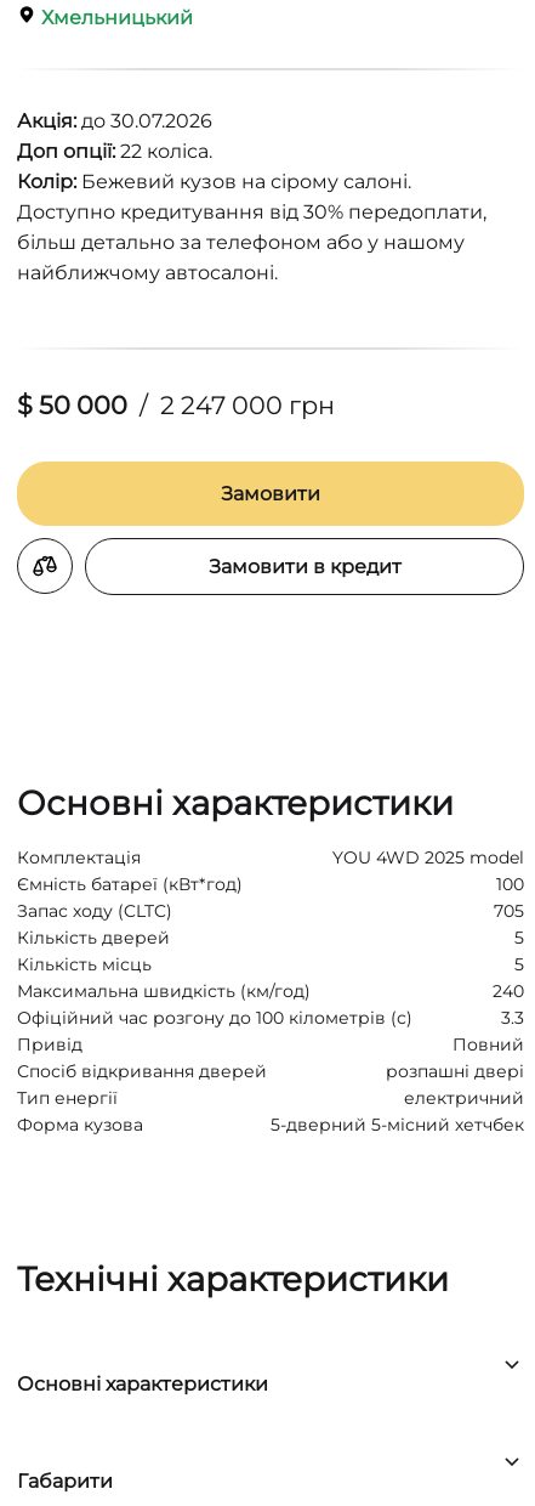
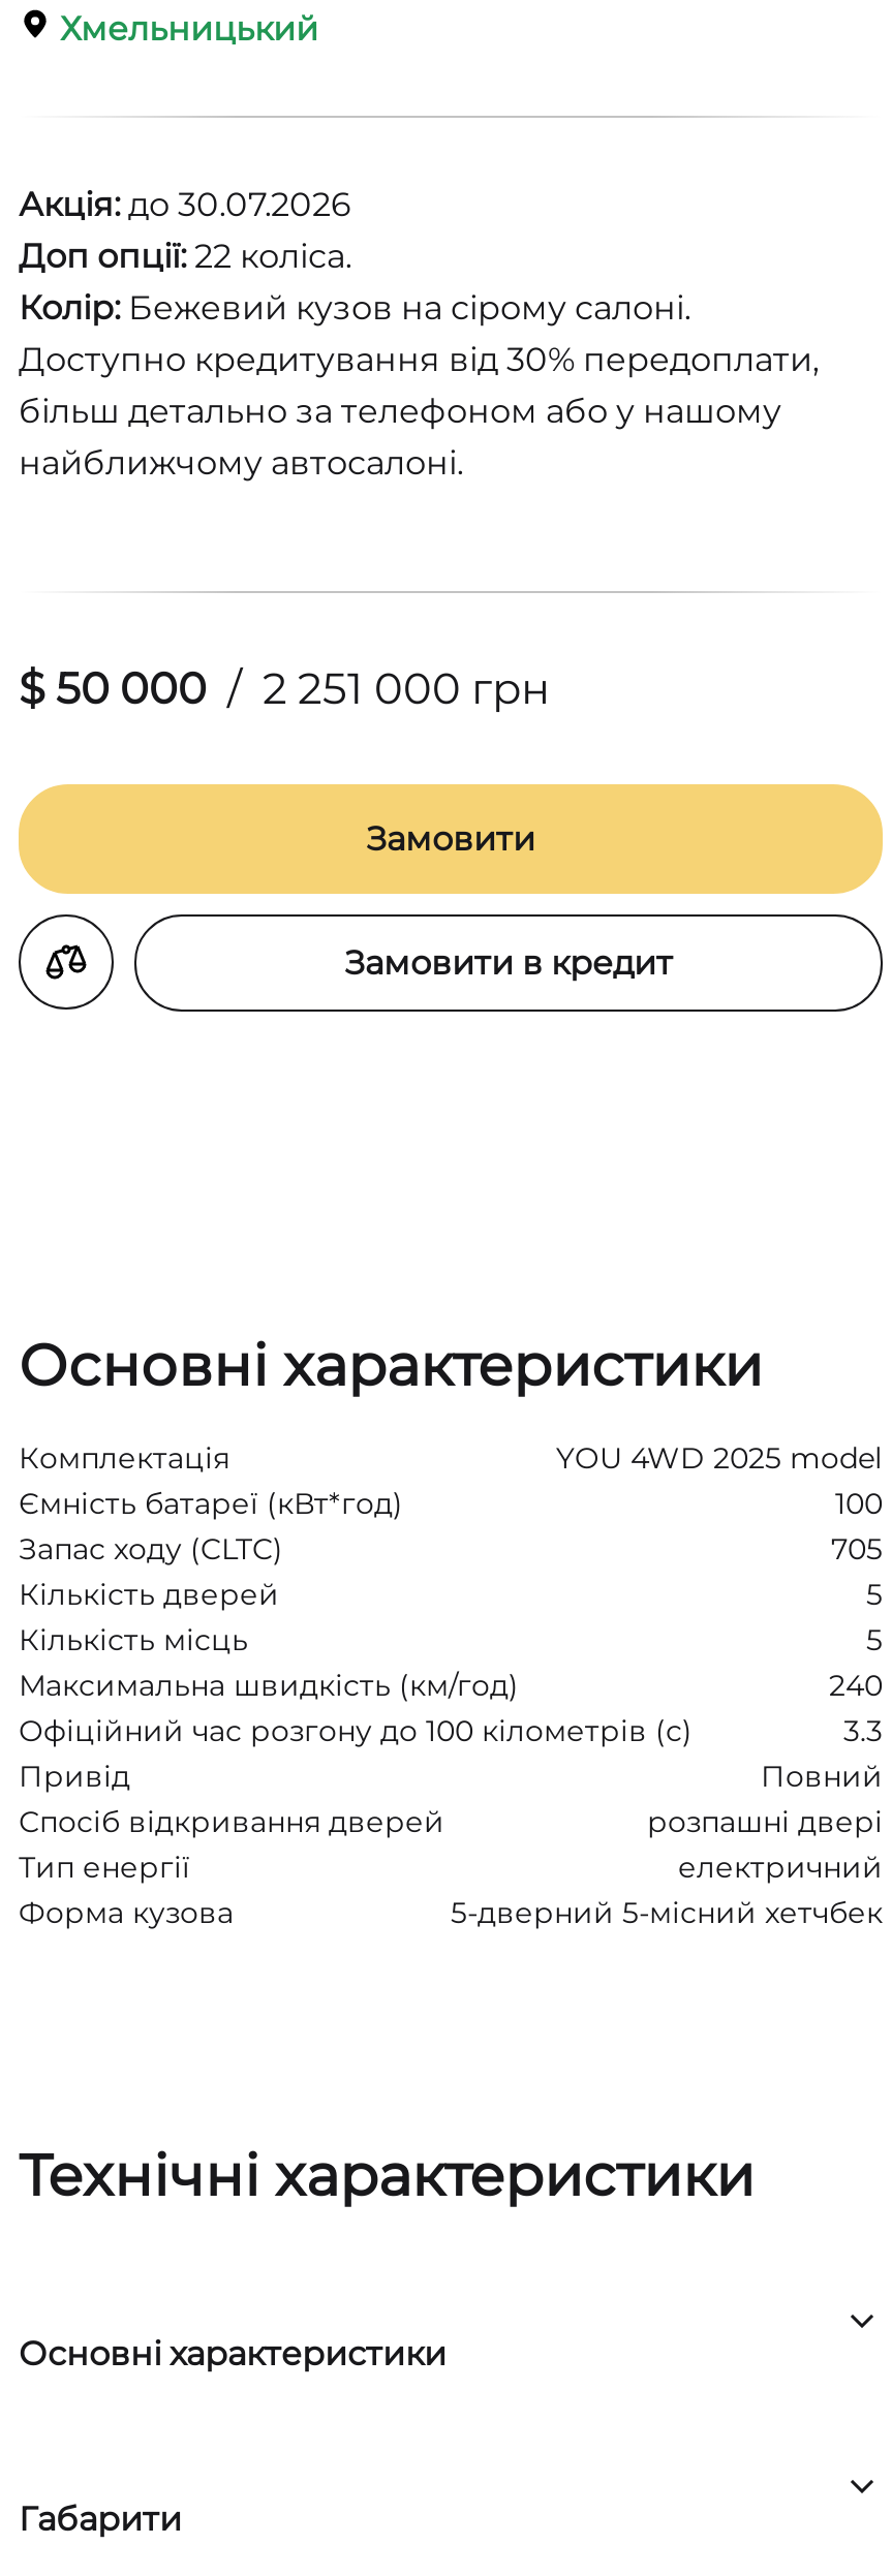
[17,389,335,420] $ 50 000 / 2 247 000 грн -> [19,662,550,713] $ 50 000 / 2 251 000 грн

